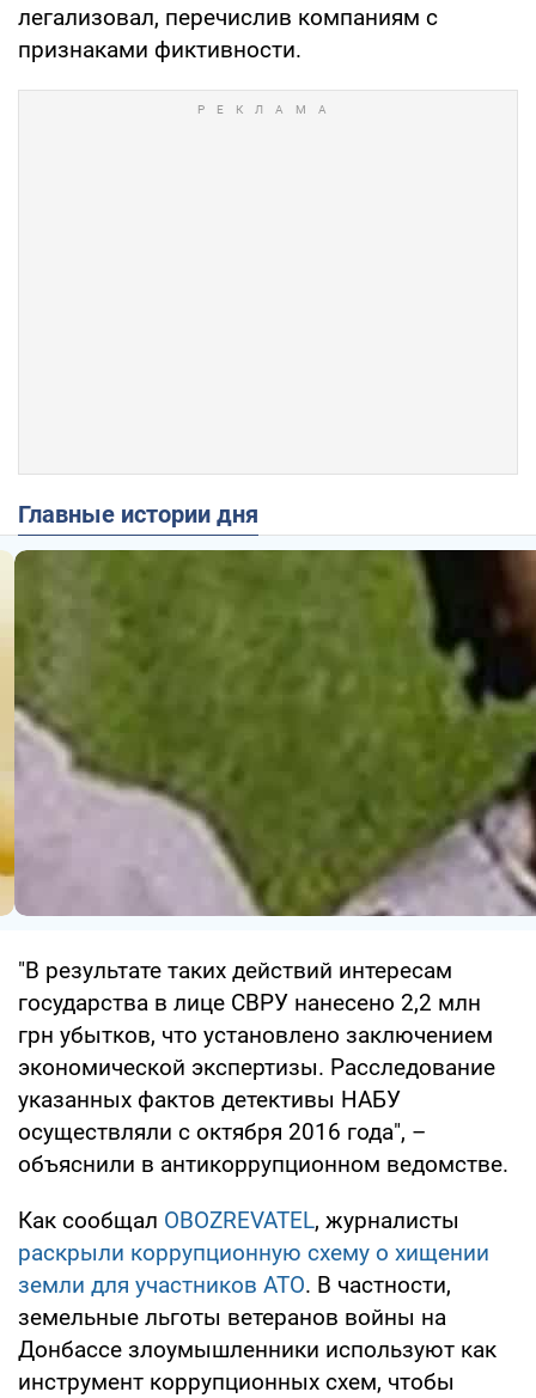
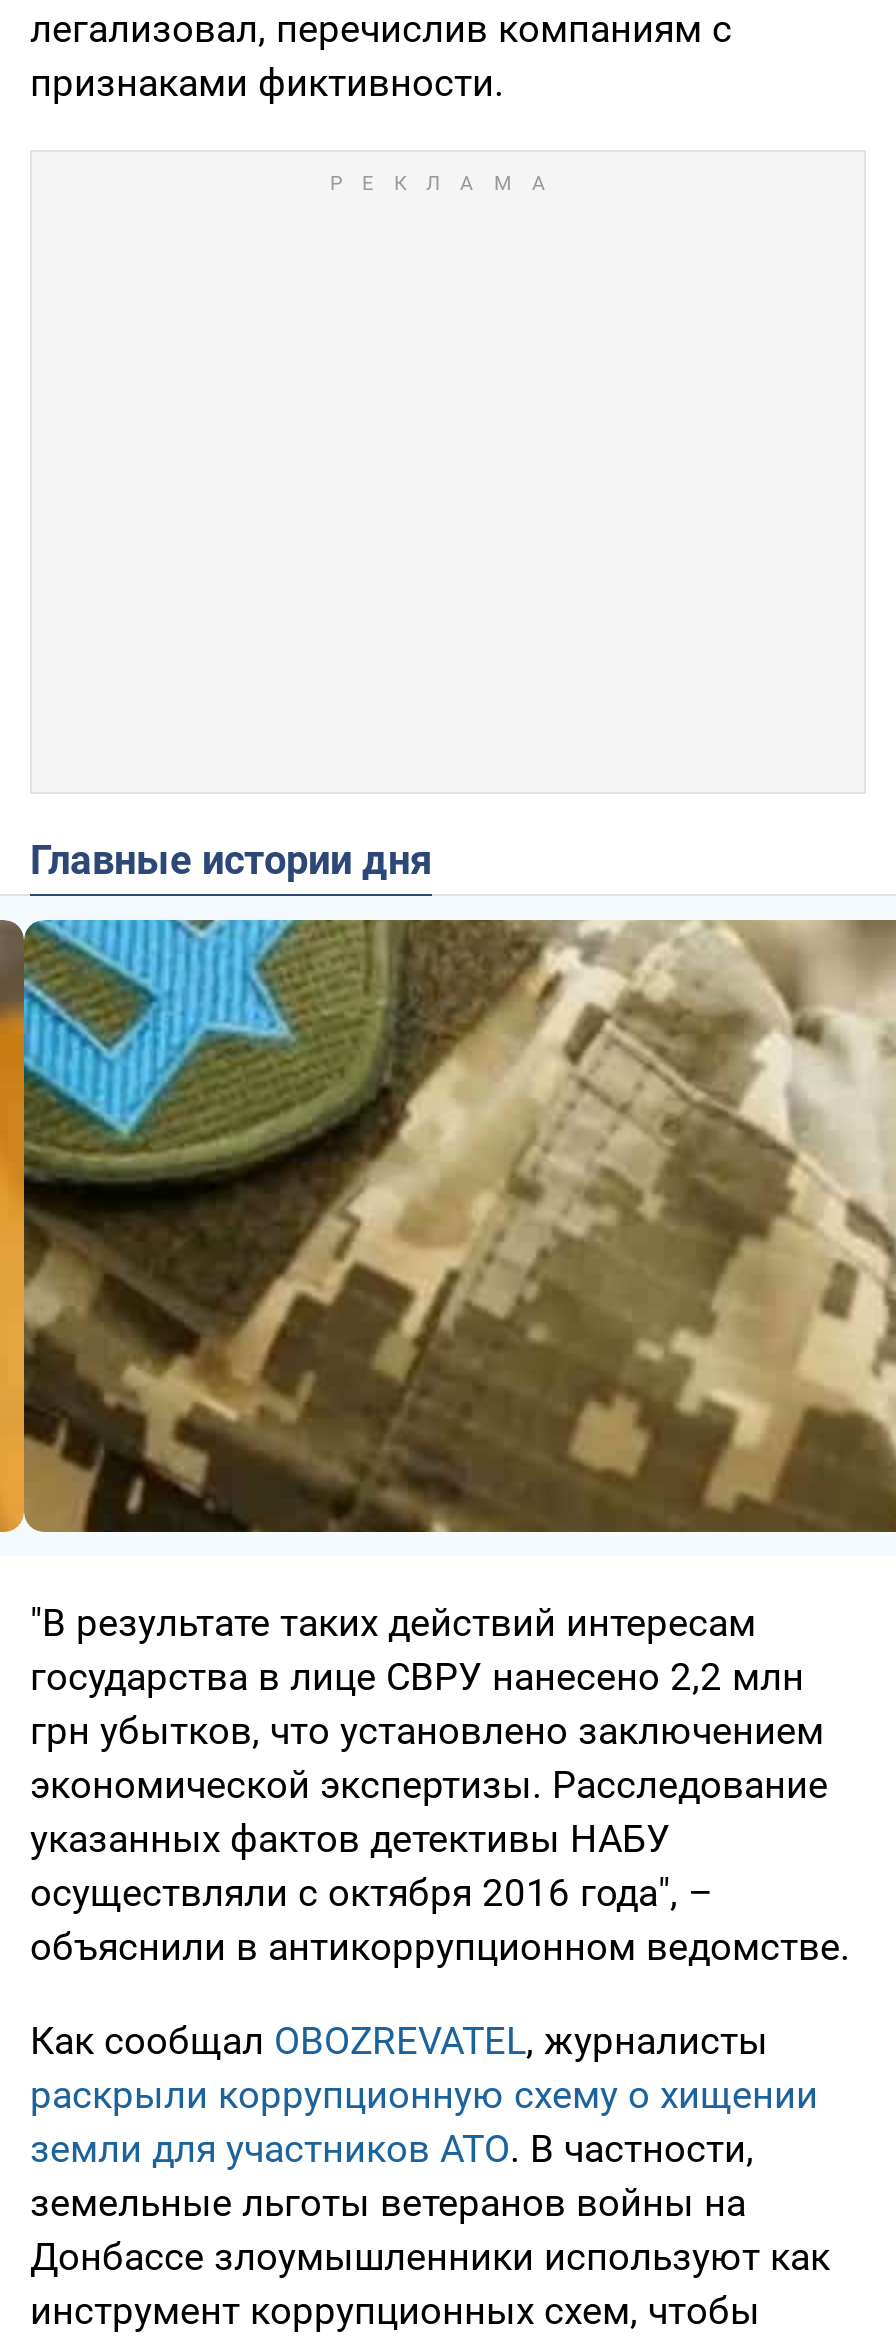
[4,549,532,916] [image] -> [6,918,890,1534] [image]

